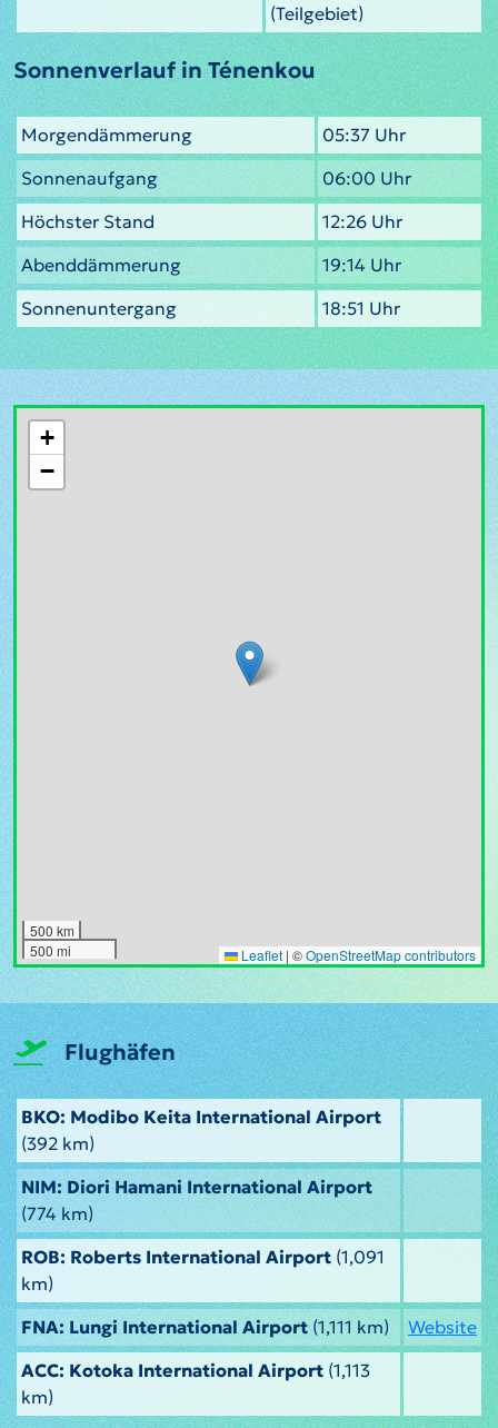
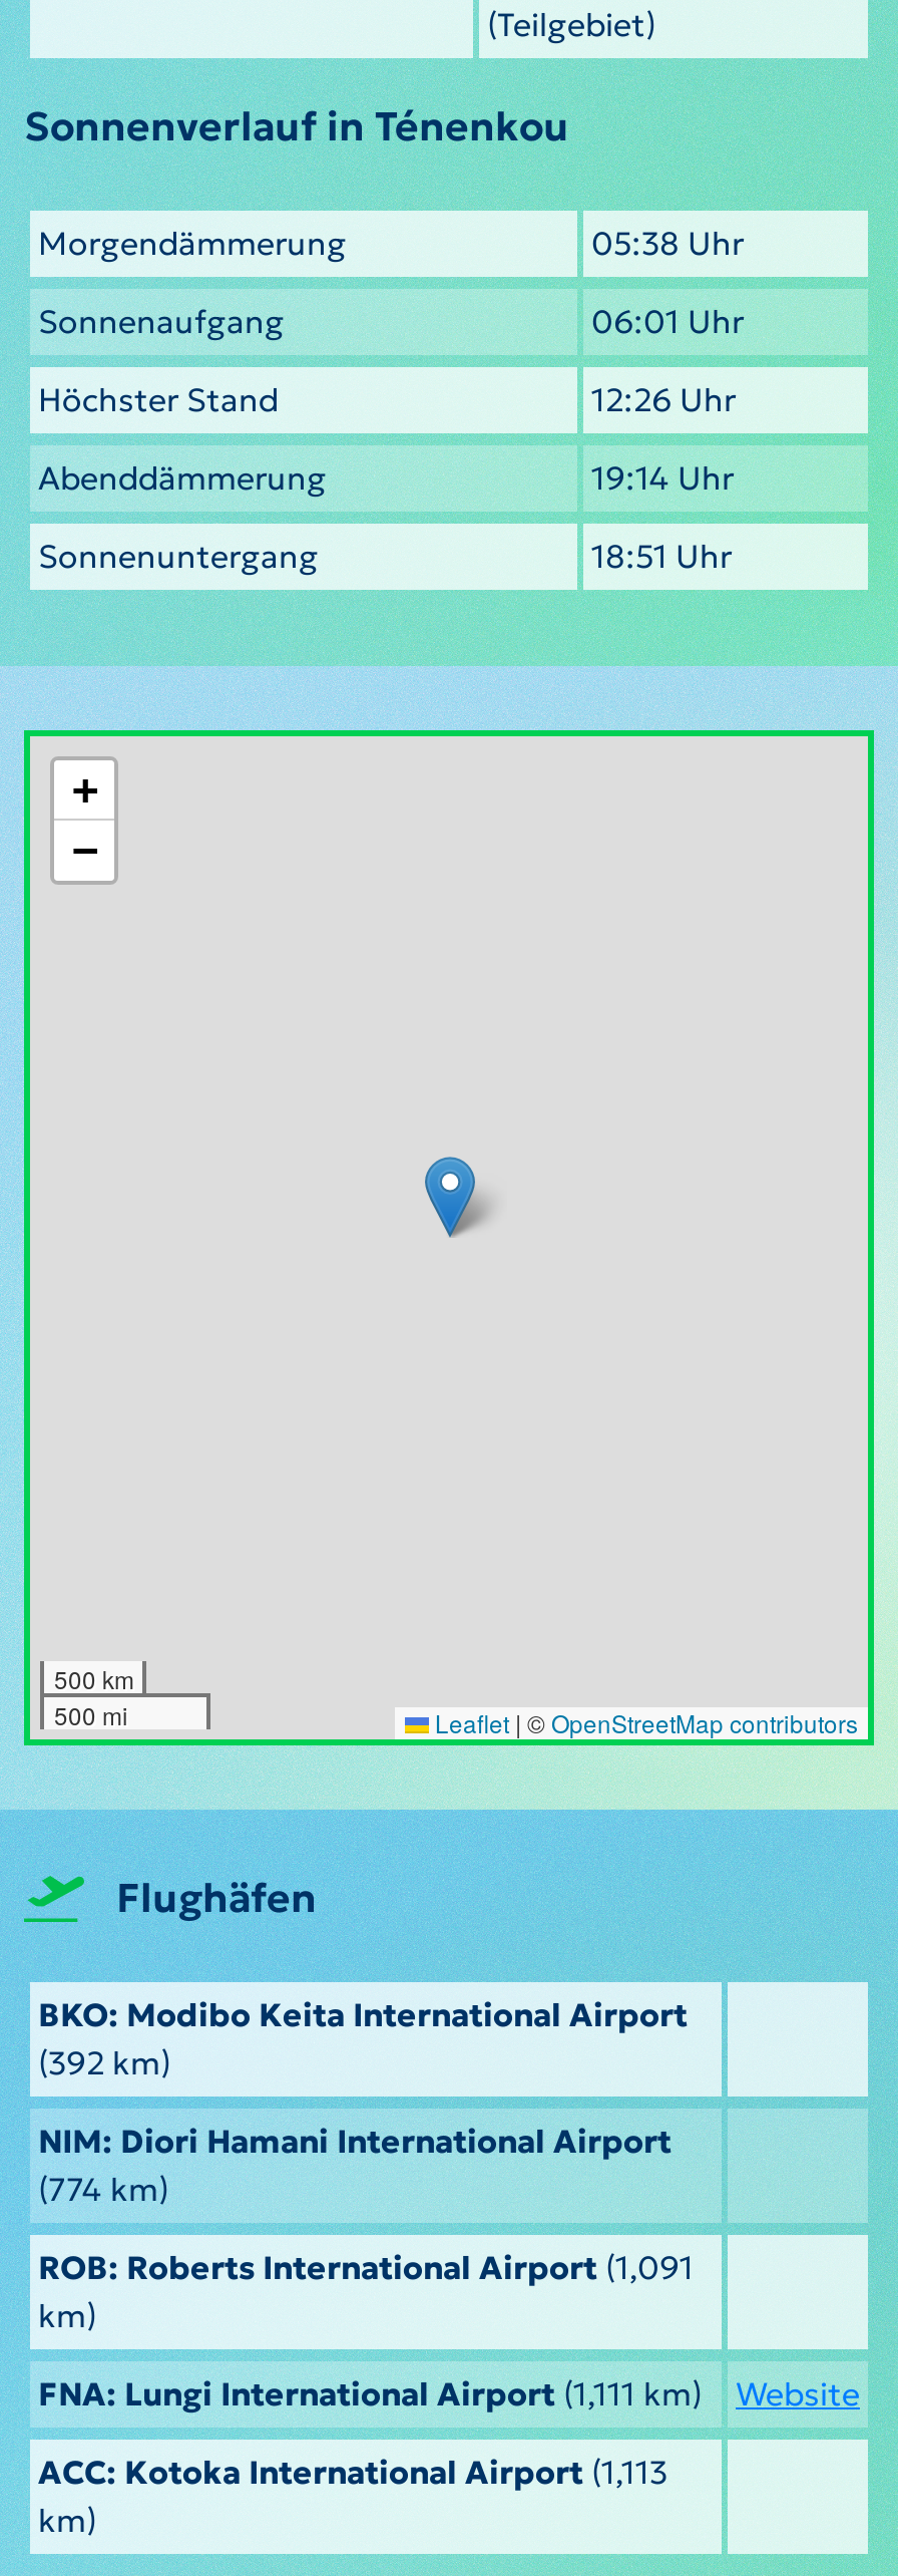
[322,123,406,146] 05:37 Uhr -> [591,223,744,263] 05:38 Uhr
[322,167,411,189] 06:00 Uhr -> [591,301,744,341] 06:01 Uhr

